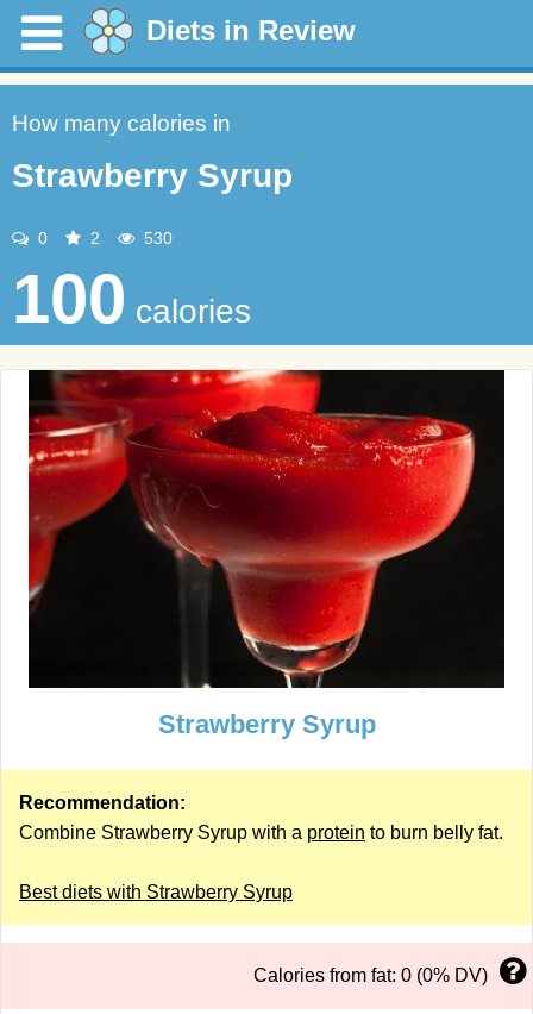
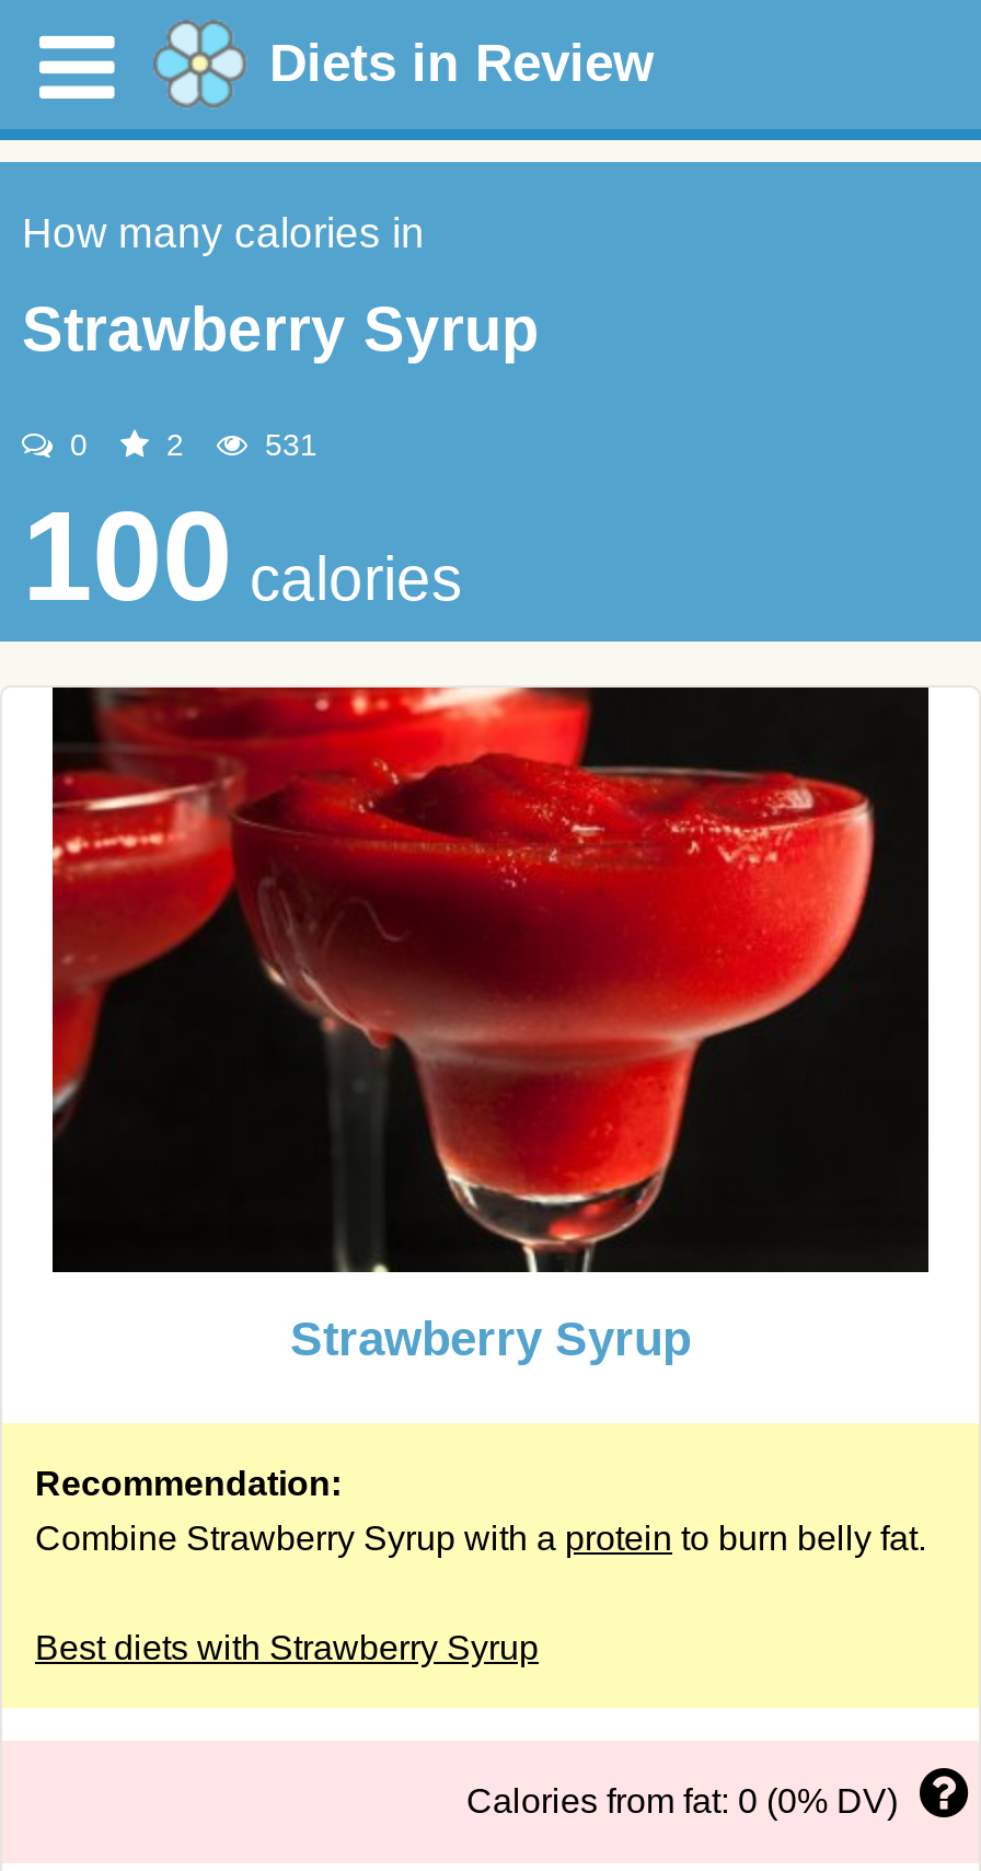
[139,229,173,248] 530 -> [256,427,318,462] 531

